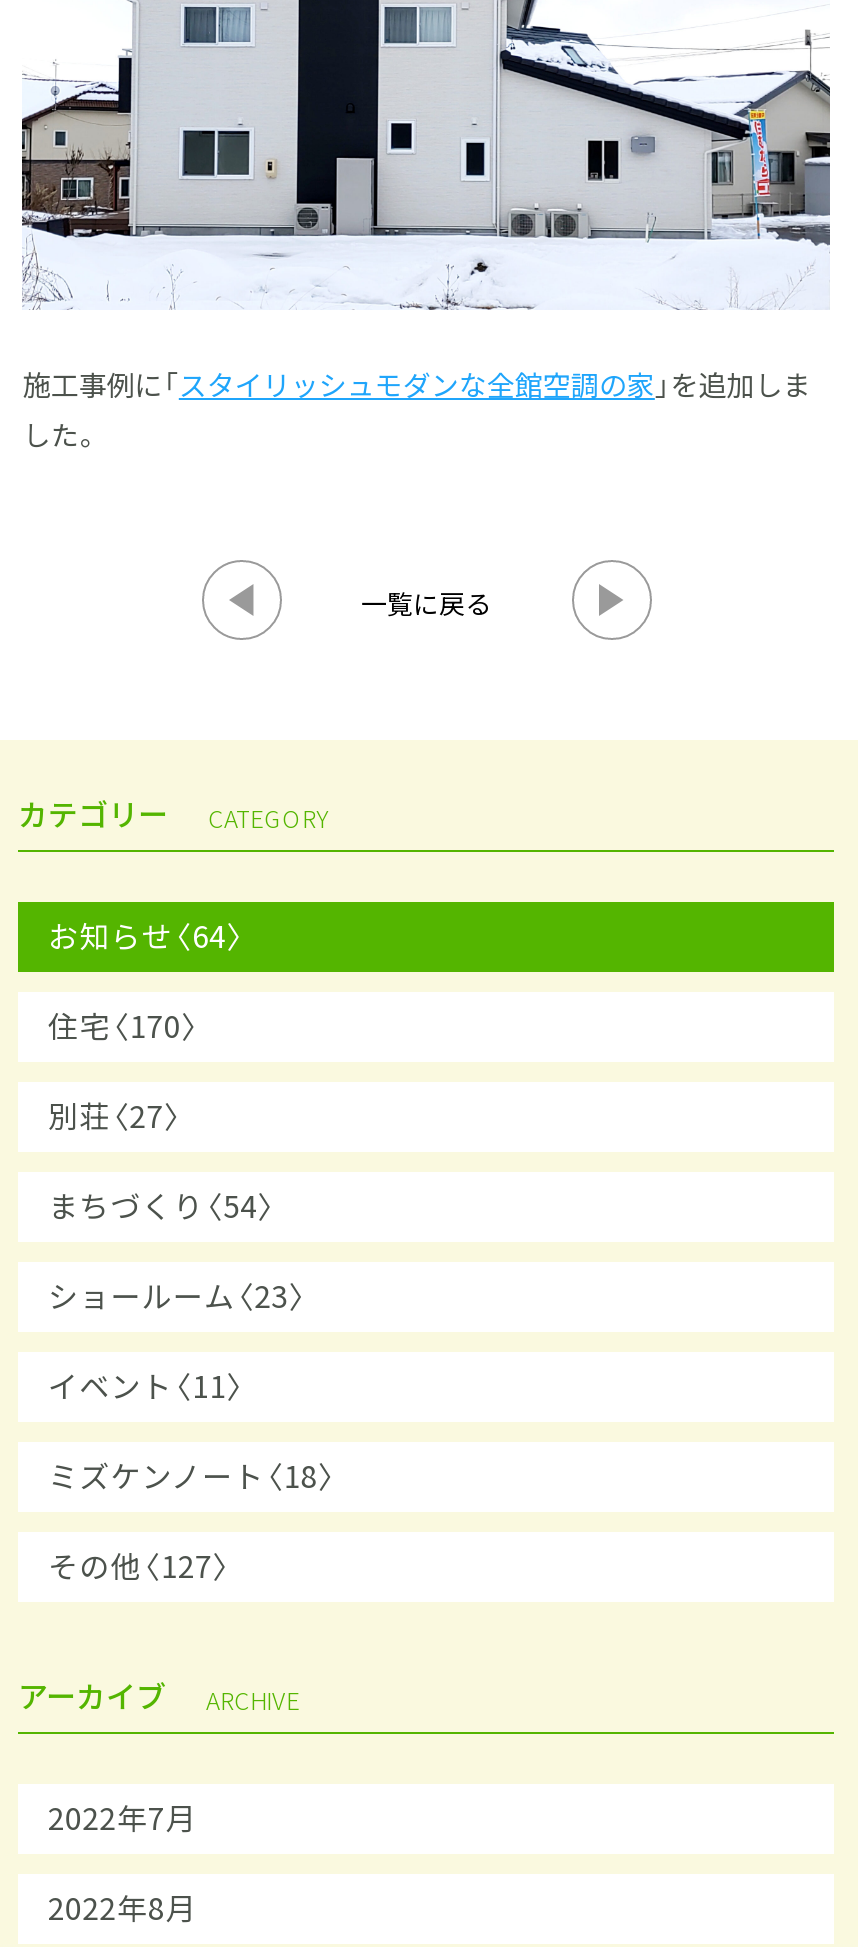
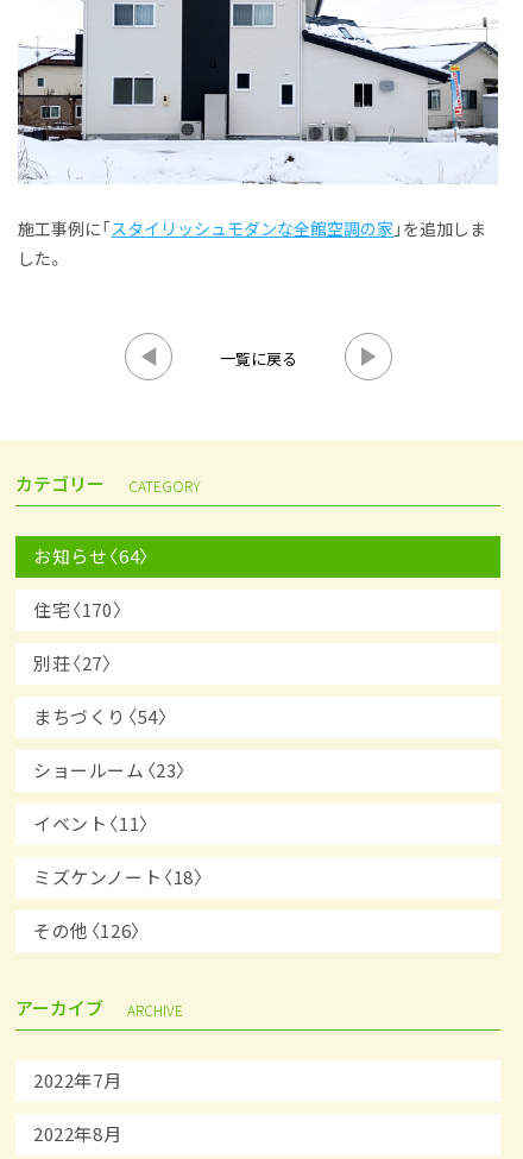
[48,1544,232,1588] その他〈127〉 -> [33,917,142,944] その他〈126〉

